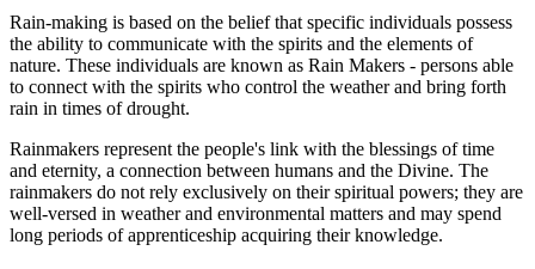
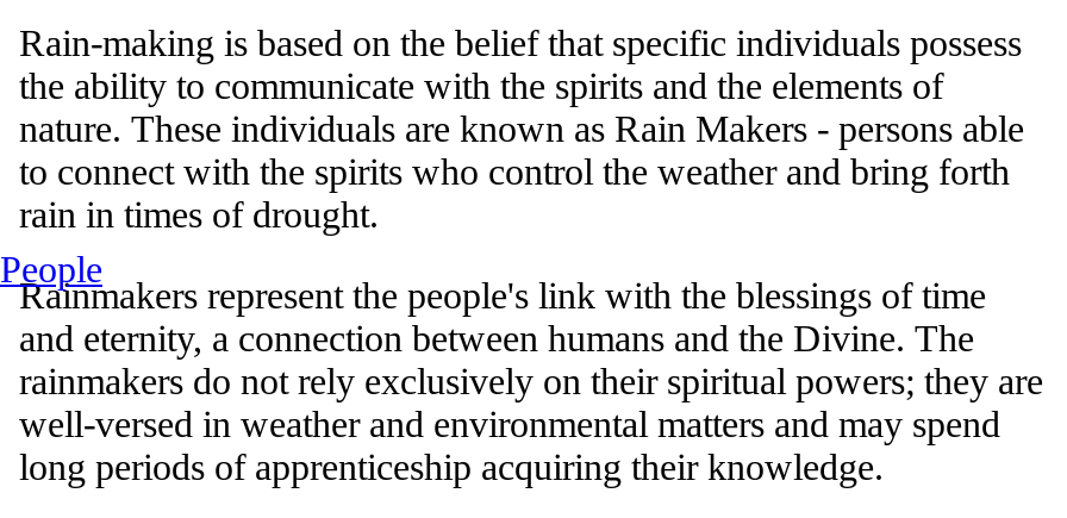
none -> [0,249,102,289] People

